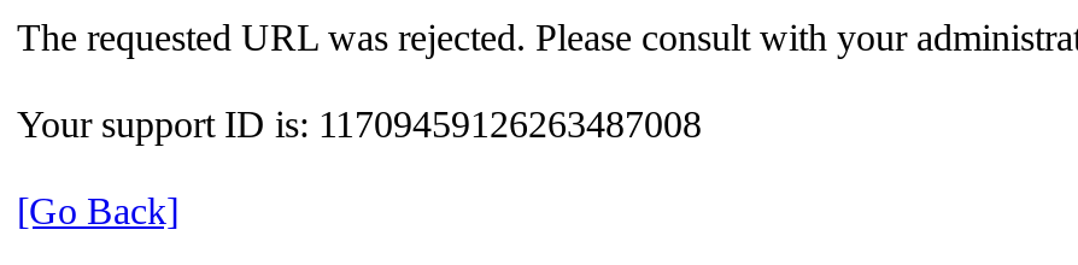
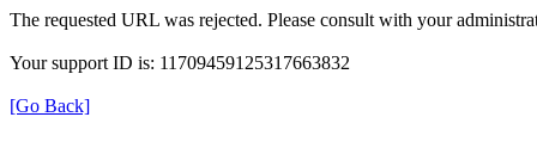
[17,104,702,145] Your support ID is: 11709459126263487008 -> [10,53,350,73] Your support ID is: 11709459125317663832

